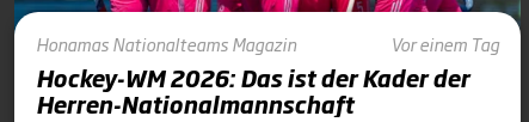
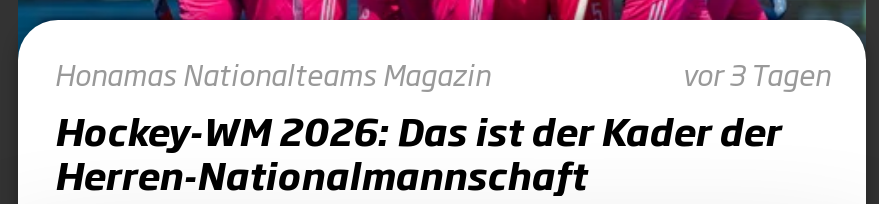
[390,31,499,56] Vor einem Tag -> [682,52,830,94] vor 3 Tagen

